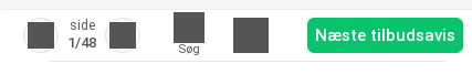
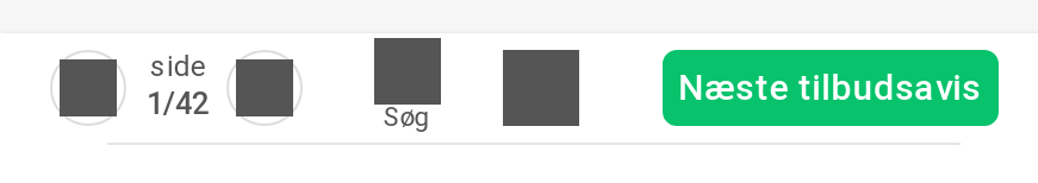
[68,34,97,50] 1/48 -> [146,84,208,120] 1/42

